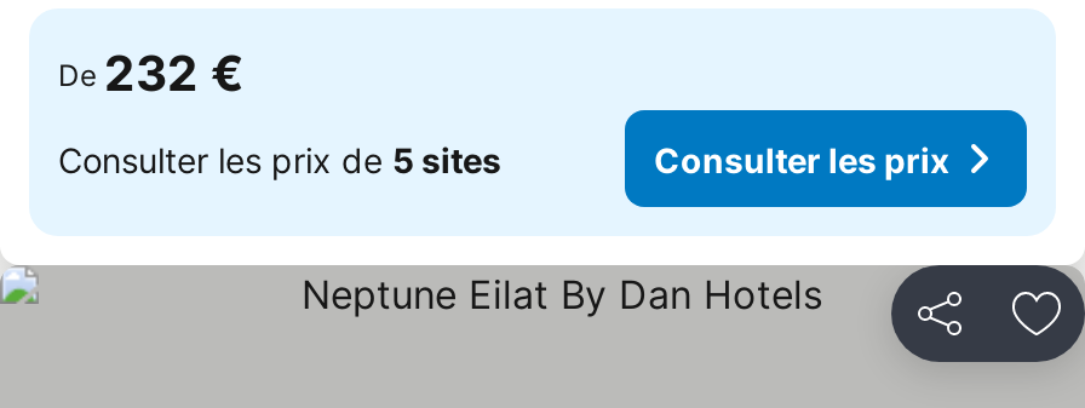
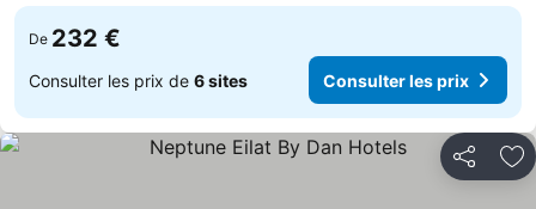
[58,138,501,179] Consulter les prix de 5 sites -> [29,70,248,90] Consulter les prix de 6 sites

